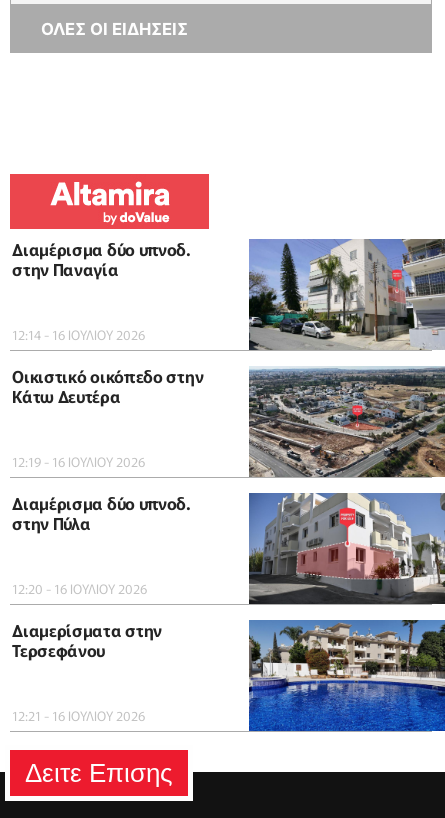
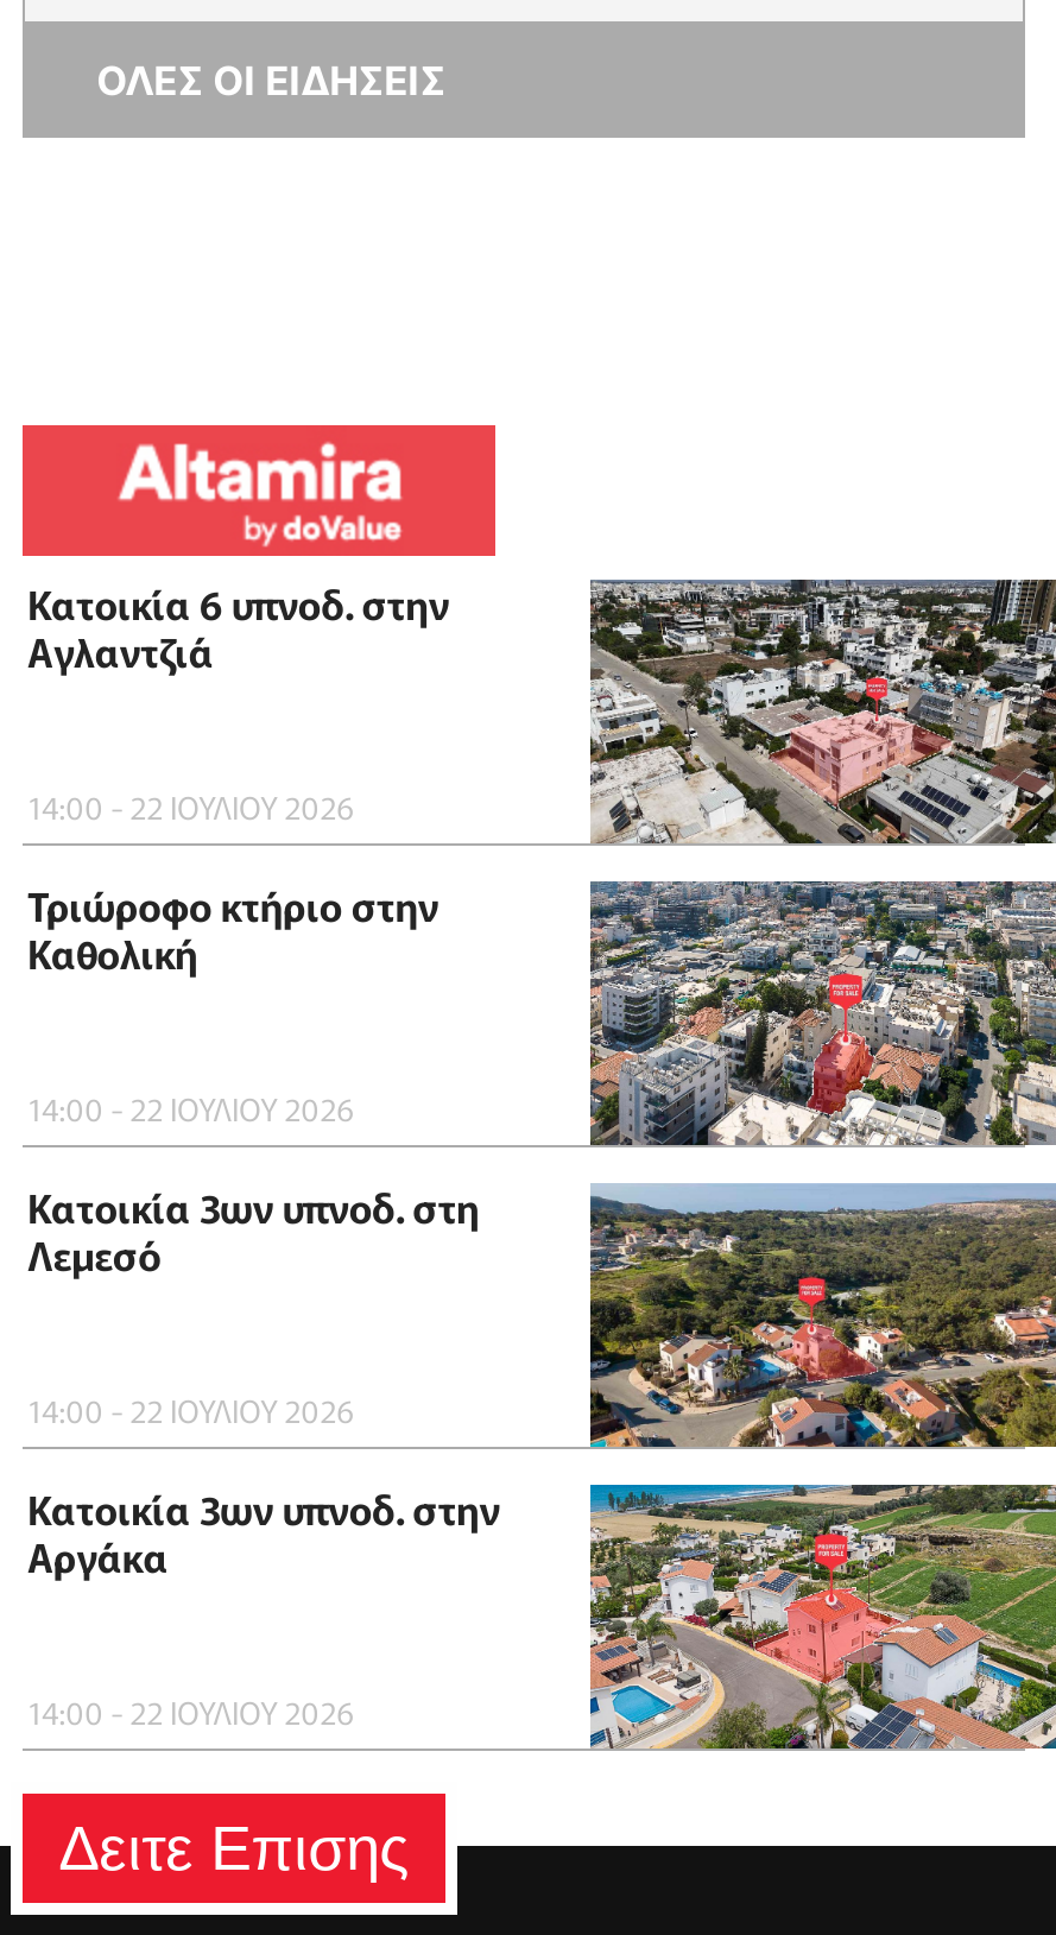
[12,237,190,281] Διαμέρισμα δύο υπνοδ. | στην Παναγία -> [28,576,449,680] Κατοικία 6 υπνοδ. στην | Αγλαντζιά
[248,238,442,351] [image] -> [588,577,1049,846] [image]
[12,325,145,344] 12:14 - 16 ΙΟΥΛΙΟΥ 2026 -> [28,785,353,830] 14:00 - 22 ΙΟΥΛΙΟΥ 2026
[12,364,203,408] Οικιστικό οικόπεδο στην | Κάτω Δευτέρα -> [28,877,439,982] Τριώροφο κτήριο στην | Καθολική
[249,366,442,478] [image] -> [588,879,1049,1147] [image]
[12,452,145,471] 12:19 - 16 ΙΟΥΛΙΟΥ 2026 -> [28,1086,353,1131] 14:00 - 22 ΙΟΥΛΙΟΥ 2026
[12,491,190,535] Διαμέρισμα δύο υπνοδ. | στην Πύλα -> [28,1179,479,1283] Κατοικία 3ων υπνοδ. στη | Λεμεσό
[248,493,442,605] [image] -> [588,1183,1049,1449] [image]
[12,579,147,598] 12:20 - 16 ΙΟΥΛΙΟΥ 2026 -> [28,1388,353,1433] 14:00 - 22 ΙΟΥΛΙΟΥ 2026
[12,618,162,662] Διαμερίσματα στην | Τερσεφάνου -> [28,1481,500,1585] Κατοικία 3ων υπνοδ. στην | Αργάκα
[248,619,442,732] [image] -> [588,1482,1049,1751] [image]
[12,706,145,725] 12:21 - 16 ΙΟΥΛΙΟΥ 2026 -> [28,1689,353,1734] 14:00 - 22 ΙΟΥΛΙΟΥ 2026

